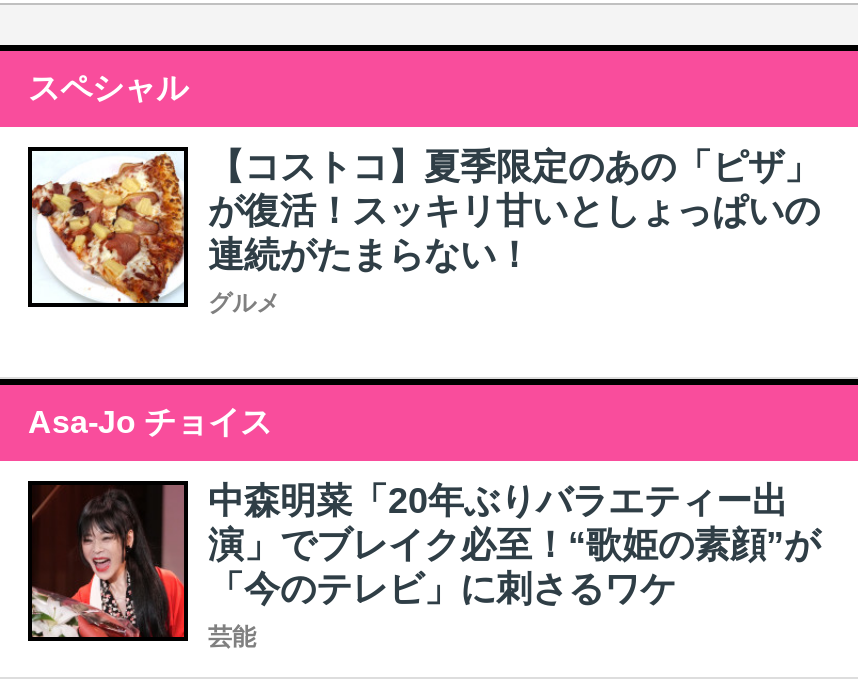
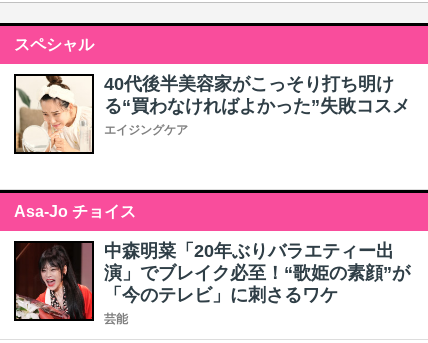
[30,147,820,317] [image] | 【コストコ】夏季限定のあの「ピザ」 | が復活！スッキリ甘いとしょっぱいの | 連続がたまらない！ | グルメ -> [15,74,410,153] [image] | 40代後半美容家がこっそり打ち明け | る“買わなければよかった”失敗コスメ | エイジングケア

